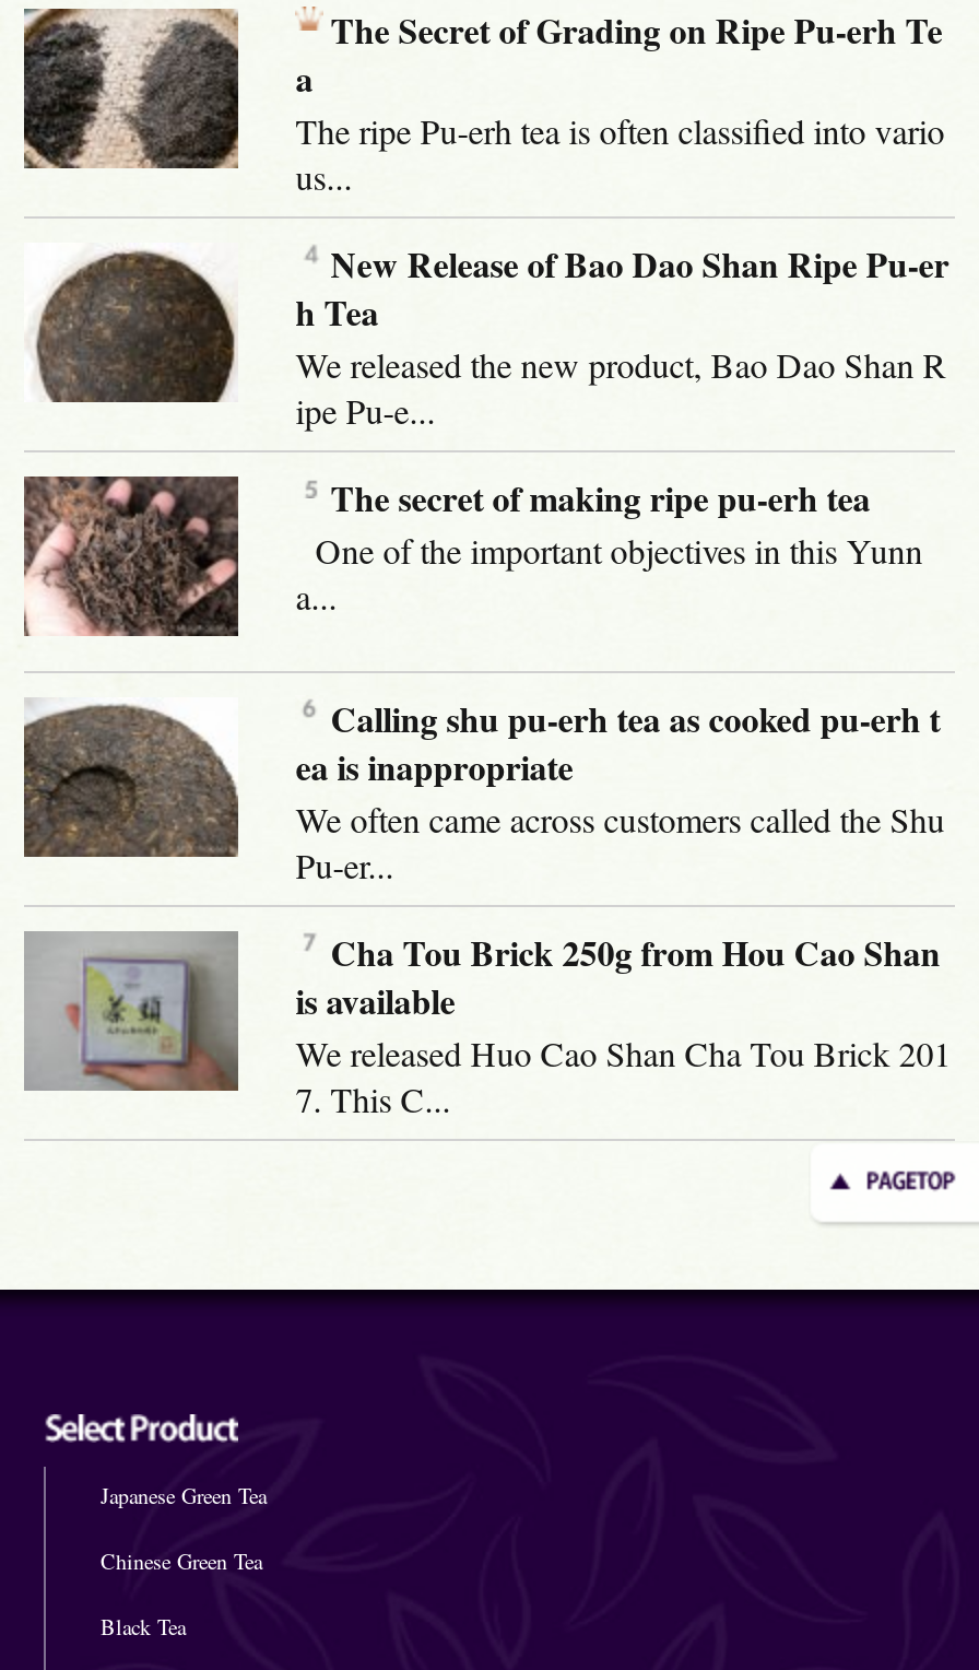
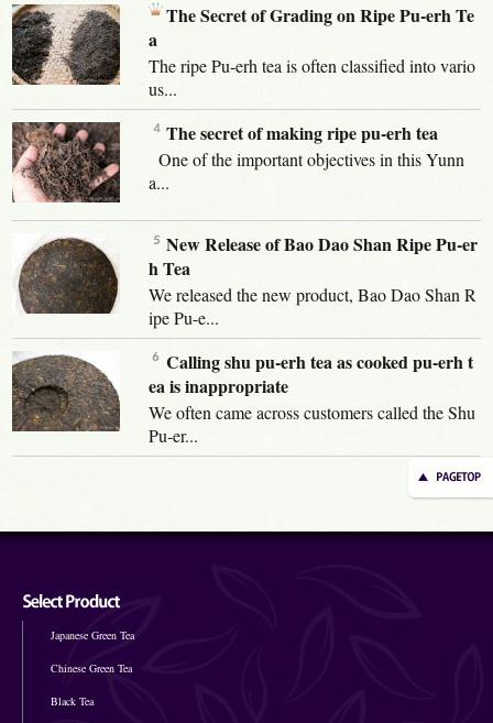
moved [13,234,949,433] -> [7,229,478,329]: [image] | New Release of Bao Dao Shan Ripe Pu-er | h Tea | We released the new product, Bao Dao Shan R | ipe Pu-e...
moved [22,472,923,636] -> [11,120,465,204]: [image] | The secret of making ripe pu-erh tea | One of the important objectives in this Yunn | a...
[24,927,951,1122] [image] | Cha Tou Brick 250g from Hou Cao Shan | is available | We released Huo Cao Shan Cha Tou Brick 201 | 7. This C... -> none

